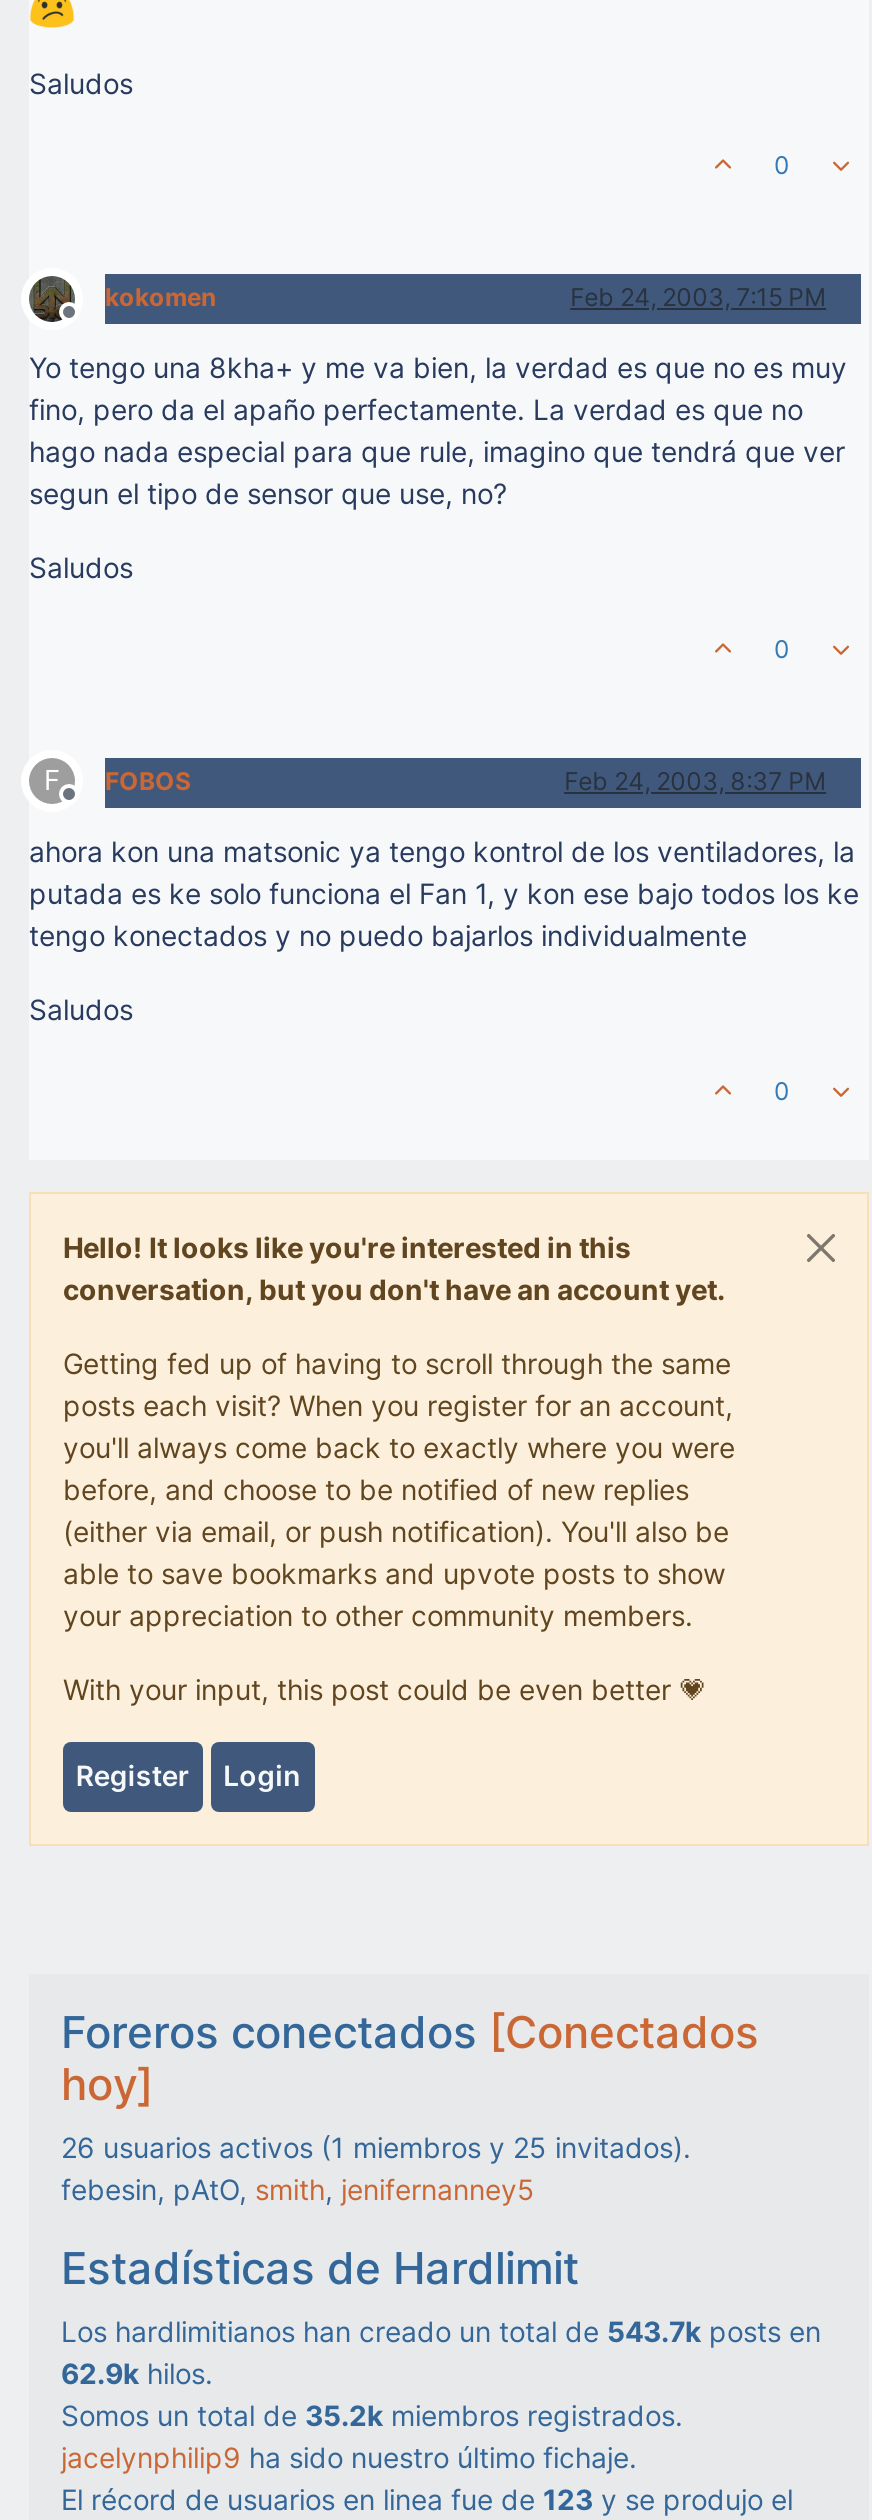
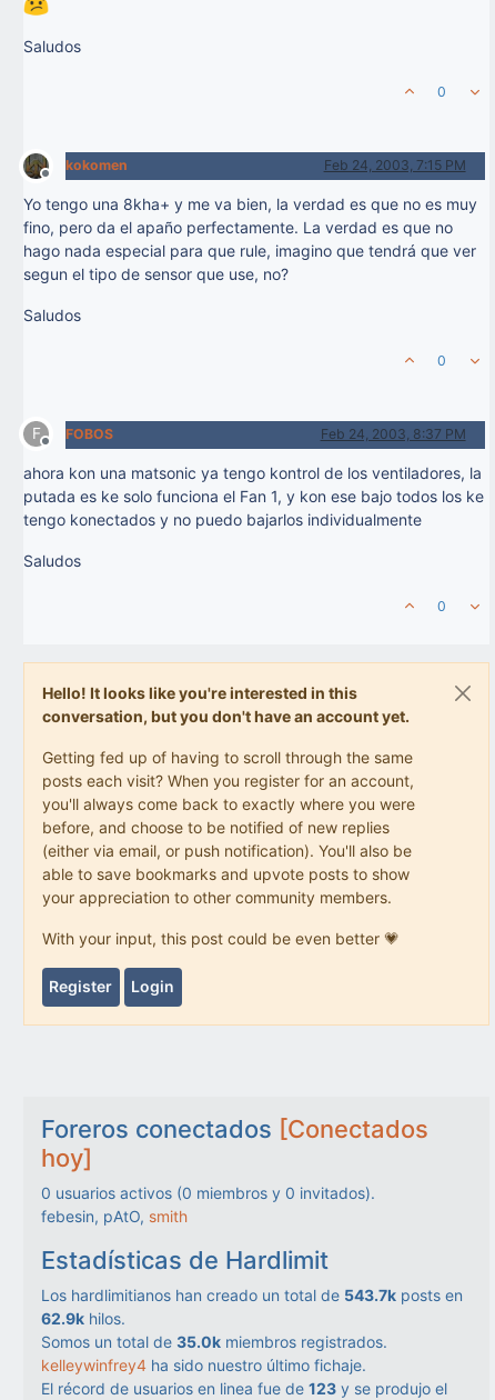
[61,2130,691,2206] 26 usuarios activos (1 miembros y 25 invitados). | febesin, pAtO, smith, jenifernanney5 -> [41,1183,375,1225] 0 usuarios activos (0 miembros y 0 invitados). | febesin, pAtO, smith
[61,2398,683,2432] Somos un total de 35.2k miembros registrados. -> [41,1332,387,1351] Somos un total de 35.0k miembros registrados.
[61,2440,637,2474] jacelynphilip9 ha sido nuestro último fichaje. -> [41,1355,366,1374] kelleywinfrey4 ha sido nuestro último fichaje.

